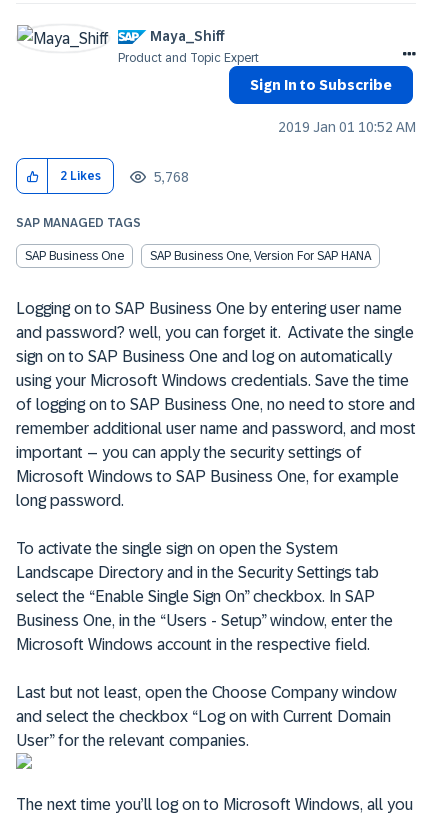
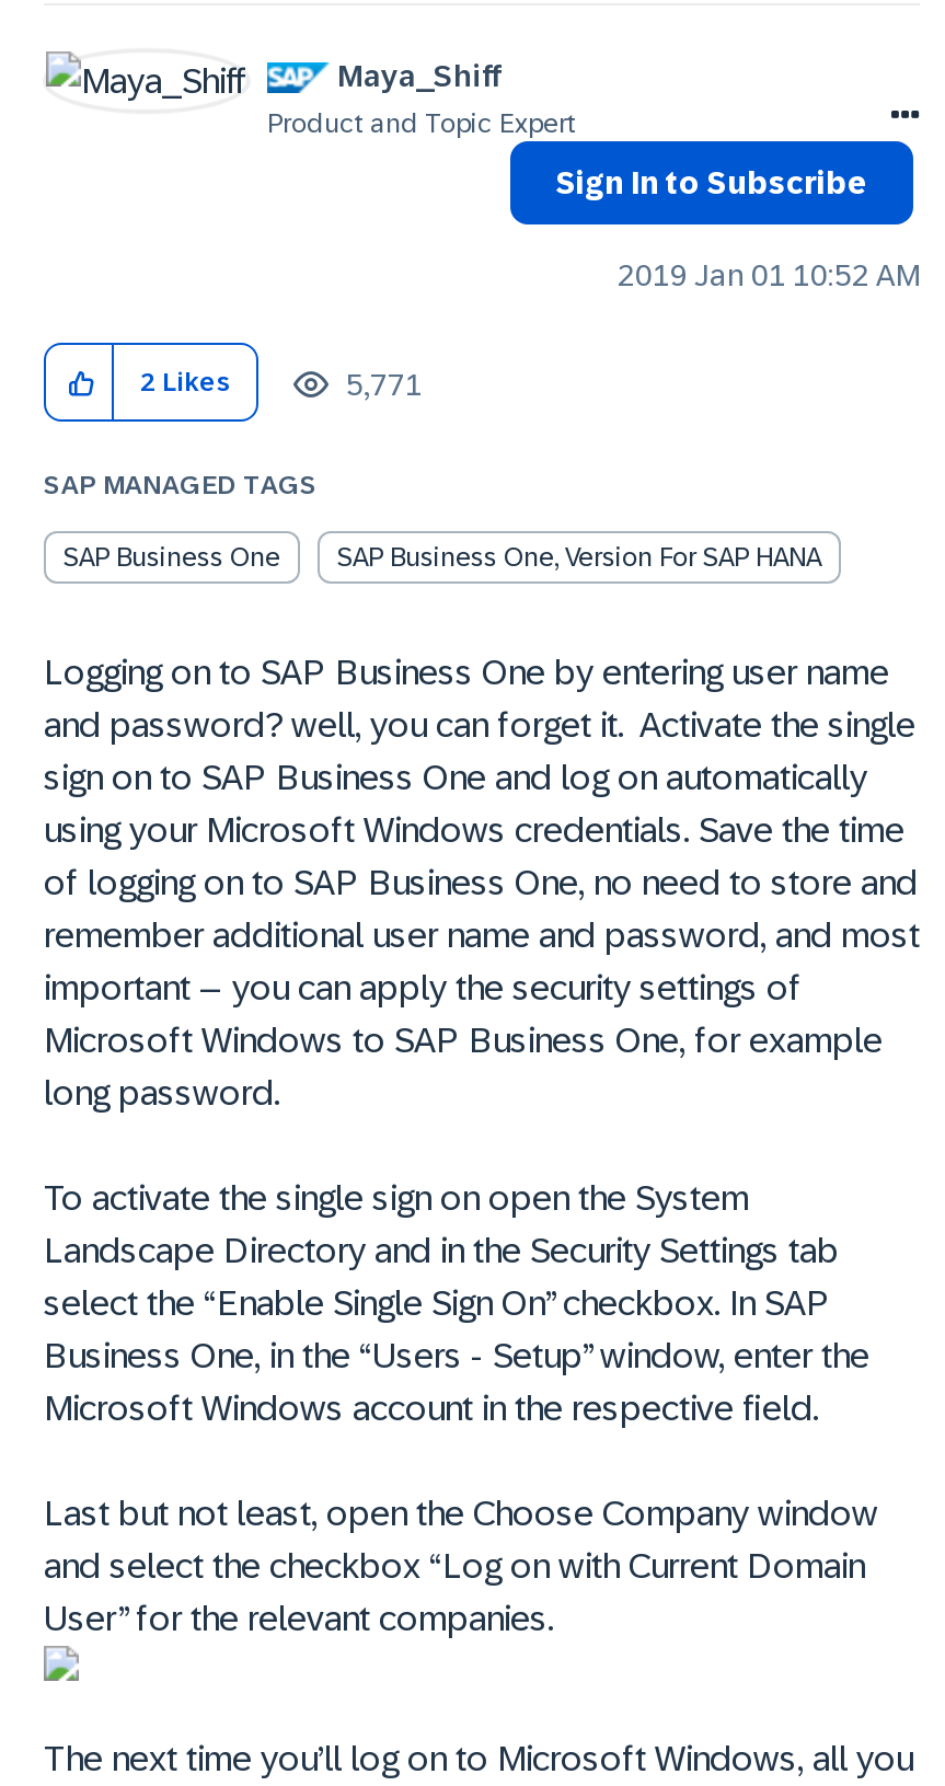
[154,169,189,185] 5,768 -> [346,367,423,402] 5,771

